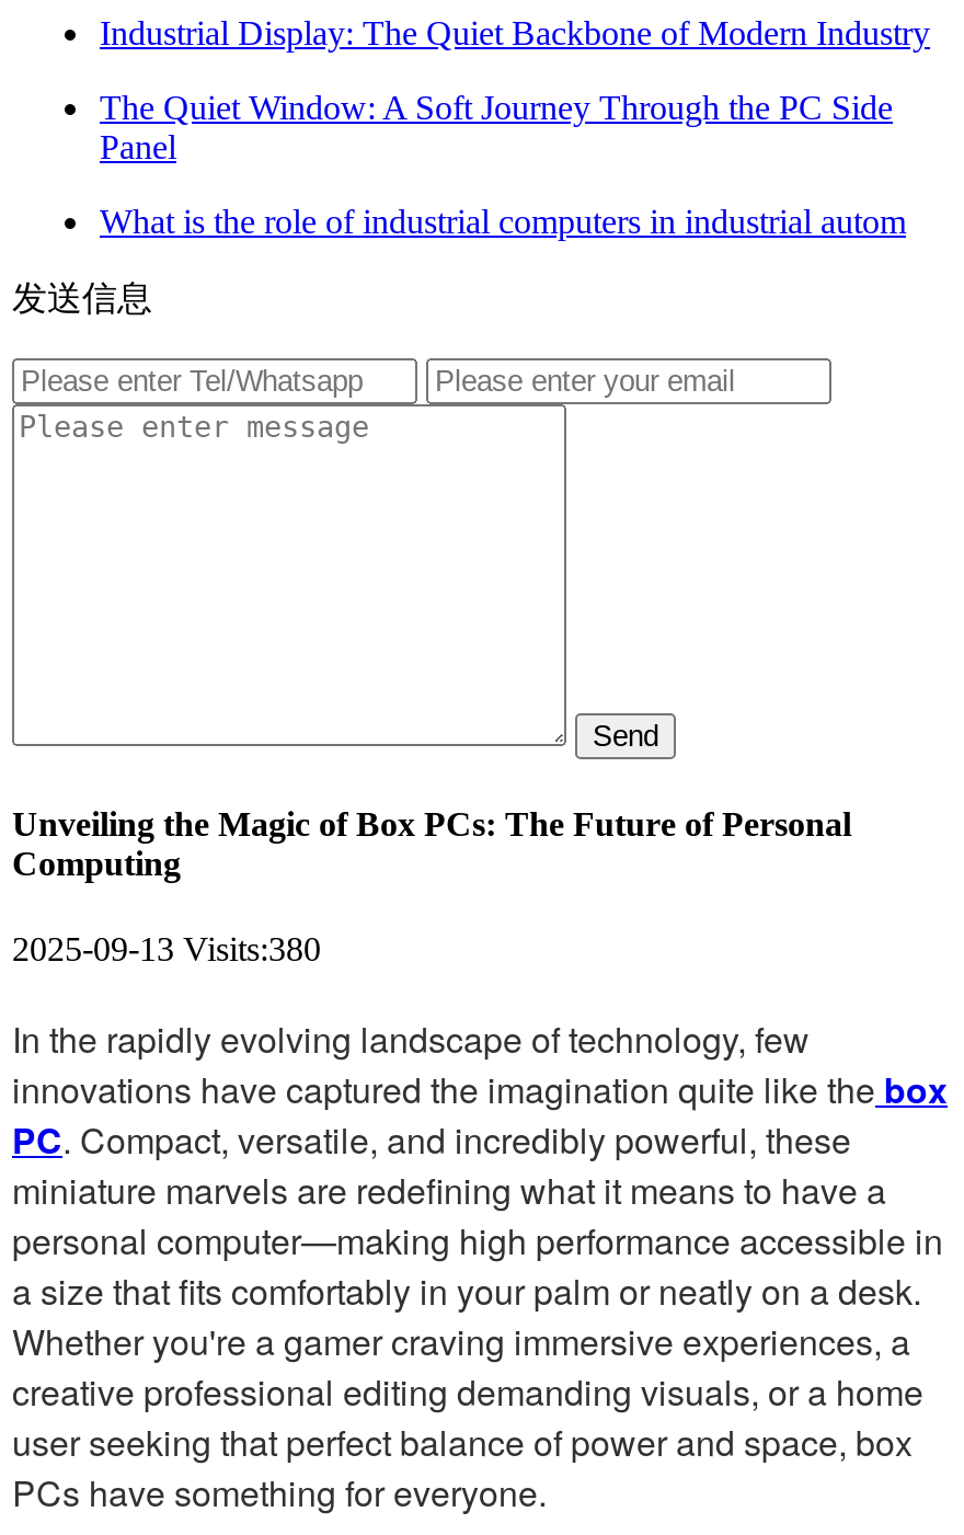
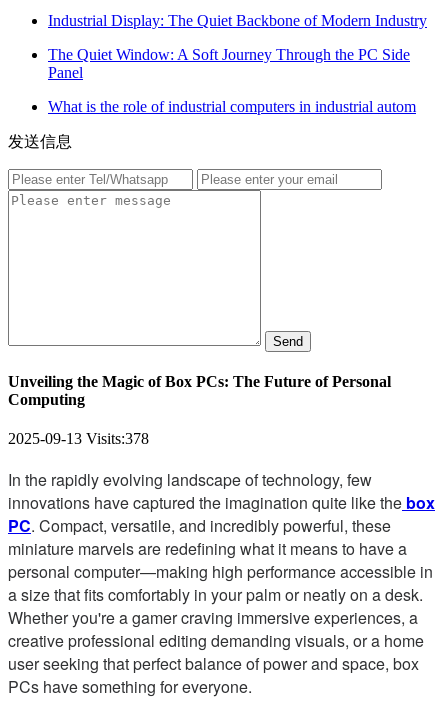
[12,931,321,968] 2025-09-13 Visits:380 -> [8,430,149,447] 2025-09-13 Visits:378

